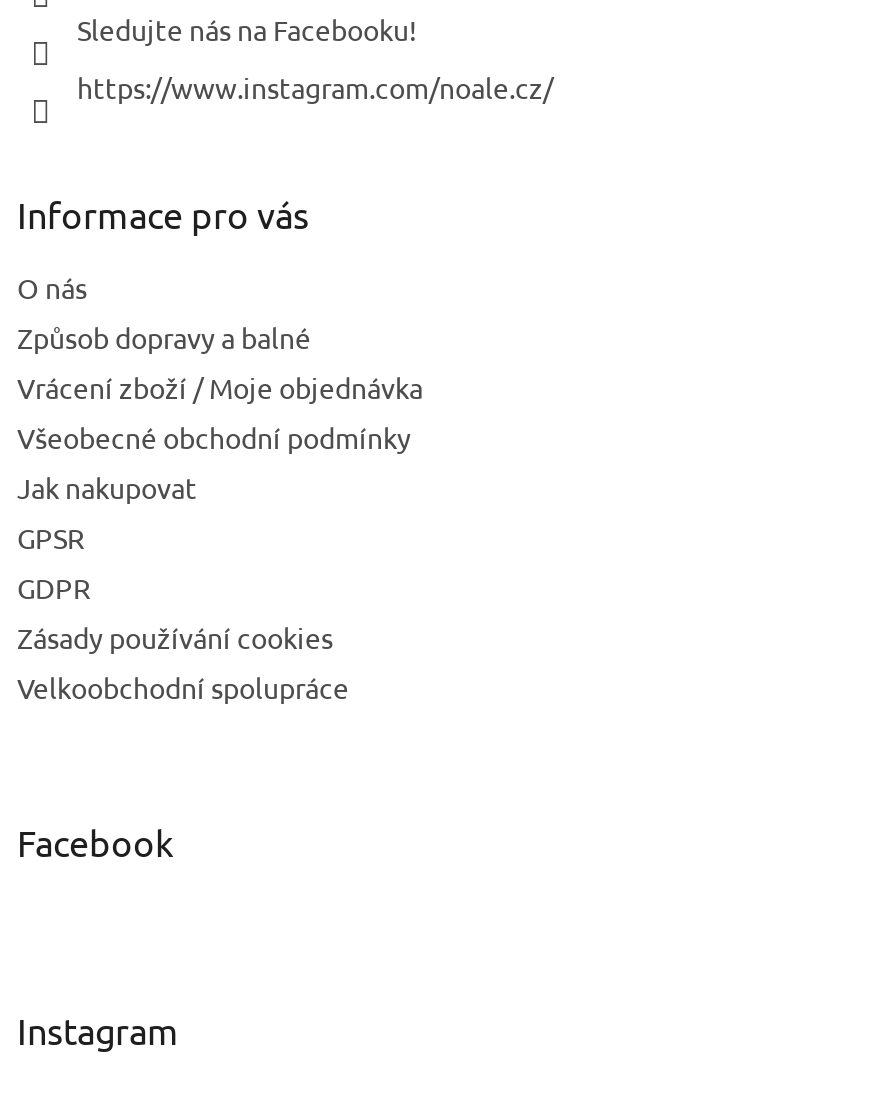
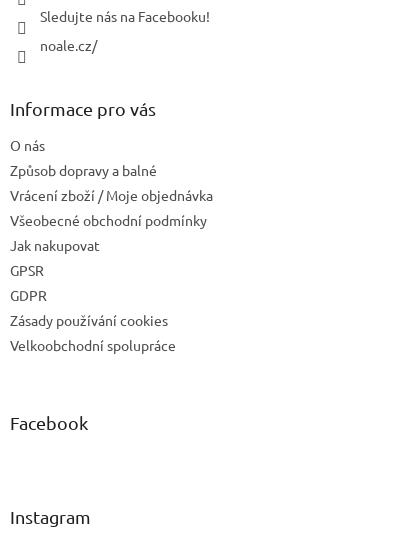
[77,68,553,104] https://www.instagram.com/noale.cz/ -> [40,36,97,54] noale.cz/

